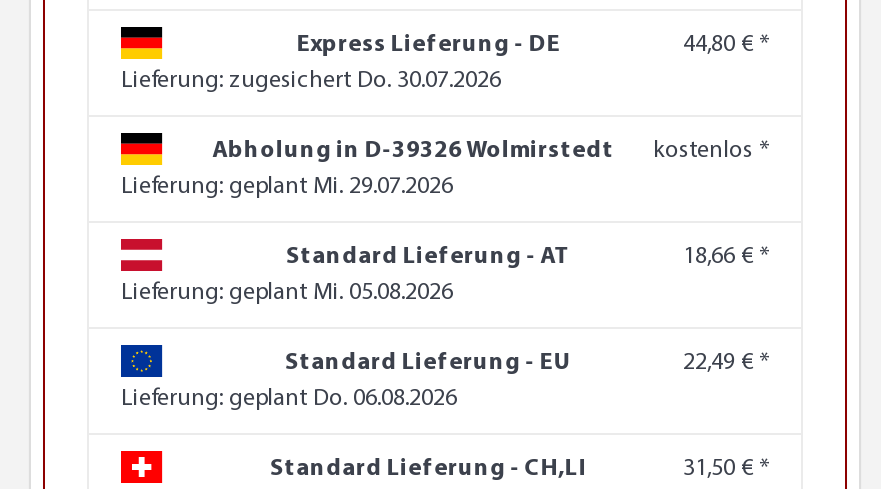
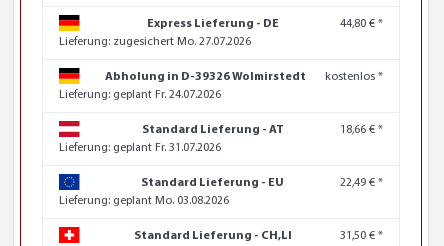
[121,68,501,92] Lieferung: zugesichert Do. 30.07.2026 -> [59,36,251,48] Lieferung: zugesichert Mo. 27.07.2026
[121,174,453,198] Lieferung: geplant Mi. 29.07.2026 -> [59,89,221,101] Lieferung: geplant Fr. 24.07.2026
[121,280,453,304] Lieferung: geplant Mi. 05.08.2026 -> [59,142,221,154] Lieferung: geplant Fr. 31.07.2026
[121,386,457,410] Lieferung: geplant Do. 06.08.2026 -> [59,195,229,207] Lieferung: geplant Mo. 03.08.2026

